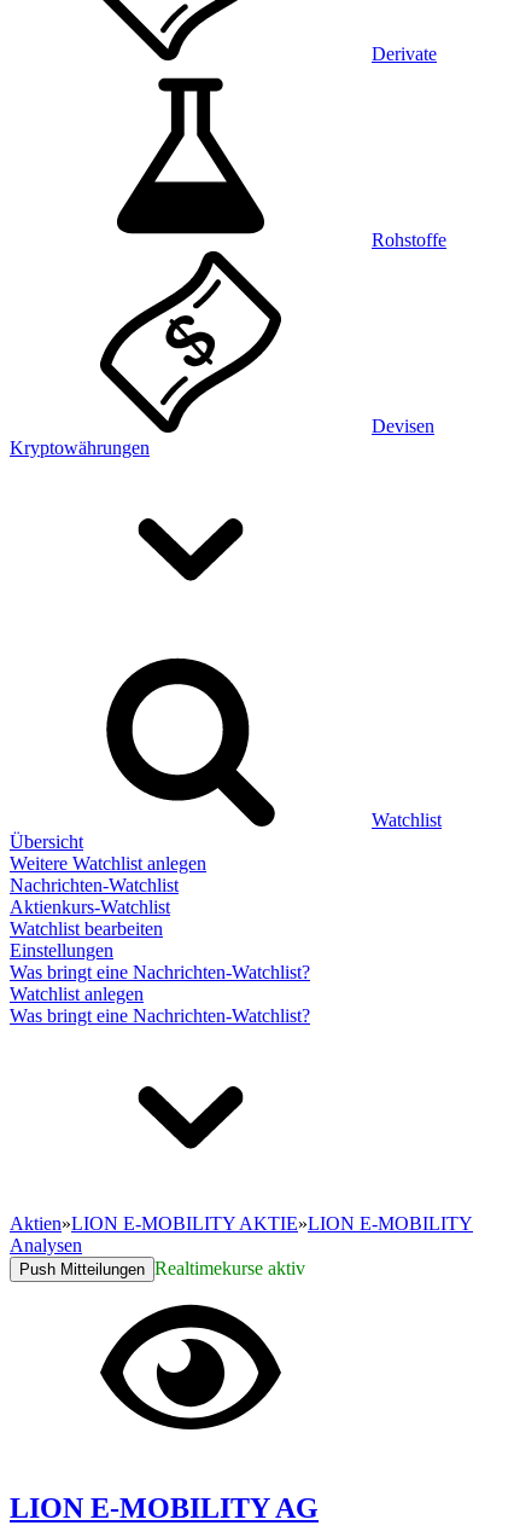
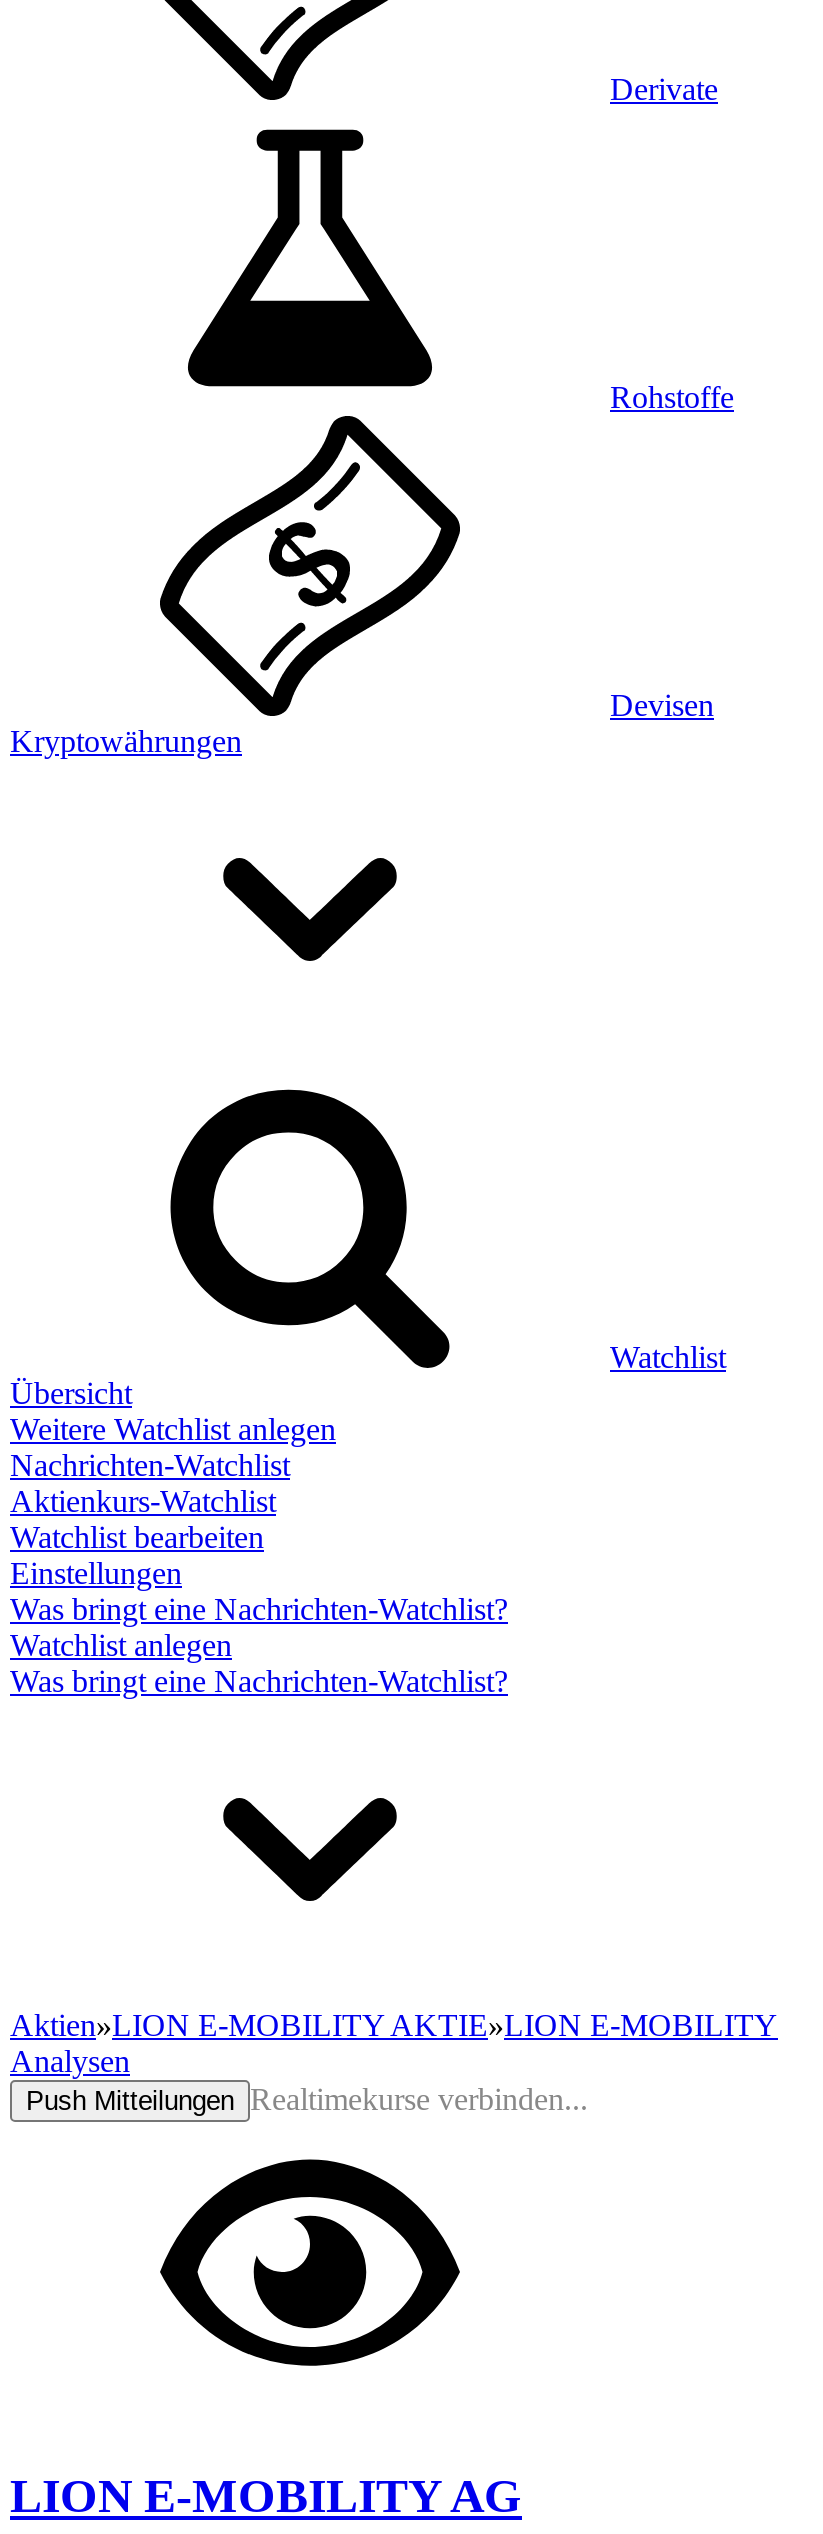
[19,1258,305,1278] Push Mitteilungen Realtimekurse aktiv -> [26,2082,588,2116] Push Mitteilungen Realtimekurse verbinden...

